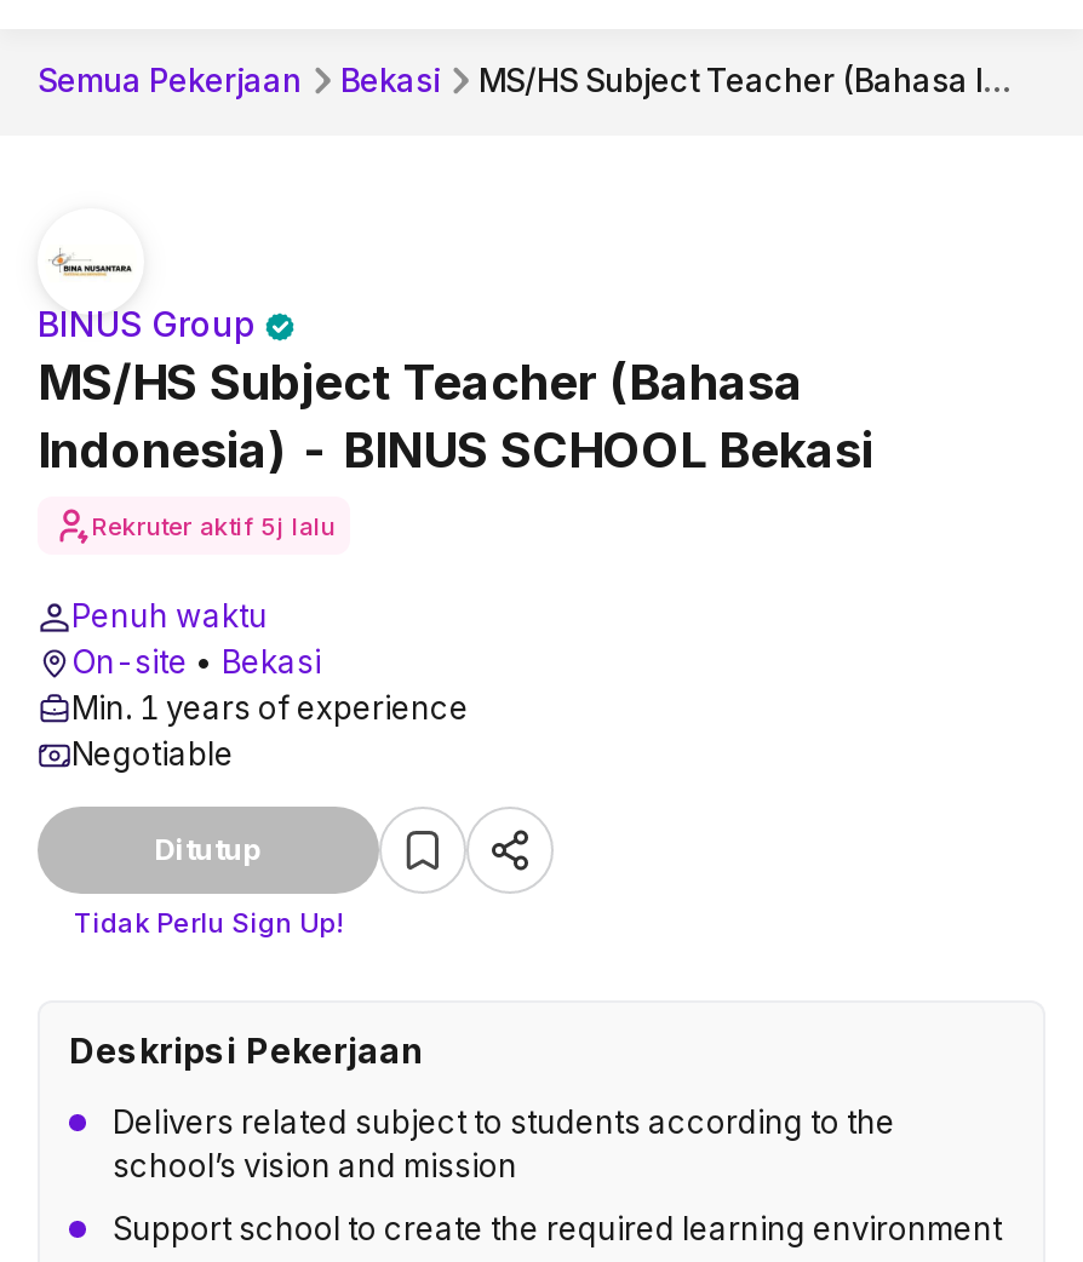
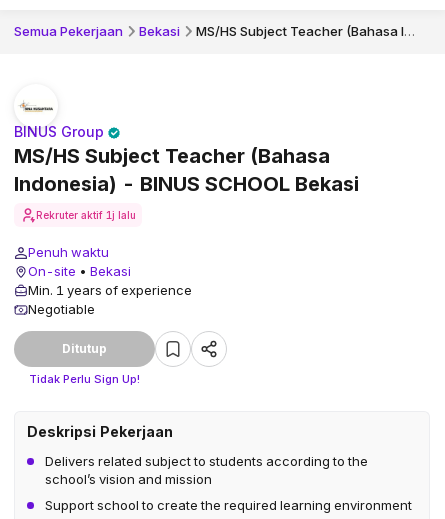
[91,510,336,539] Rekruter aktif 5j lalu -> [36,208,136,220] Rekruter aktif 1j lalu

